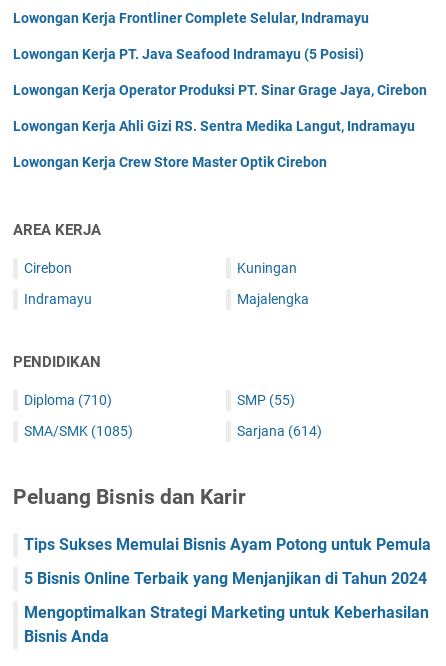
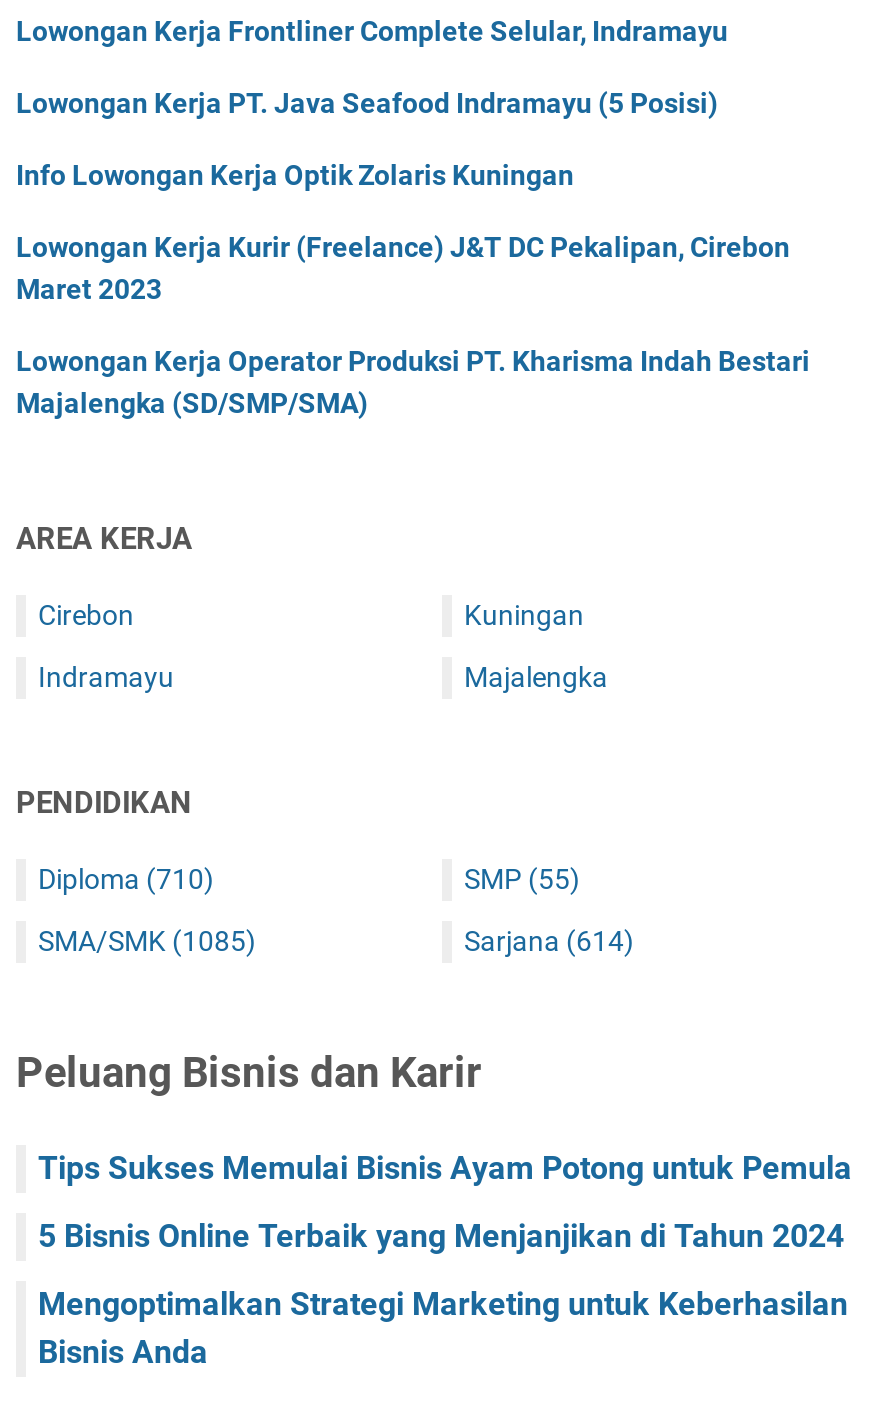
[13,82,427,98] Lowongan Kerja Operator Produksi PT. Sinar Grage Jaya, Cirebon -> [16,159,574,191] Info Lowongan Kerja Optik Zolaris Kuningan
[13,118,415,134] Lowongan Kerja Ahli Gizi RS. Sentra Medika Langut, Indramayu -> [16,231,790,305] Lowongan Kerja Kurir (Freelance) J&T DC Pekalipan, Cirebon | Maret 2023
[13,154,327,170] Lowongan Kerja Crew Store Master Optik Cirebon -> [16,345,810,419] Lowongan Kerja Operator Produksi PT. Kharisma Indah Bestari | Majalengka (SD/SMP/SMA)

